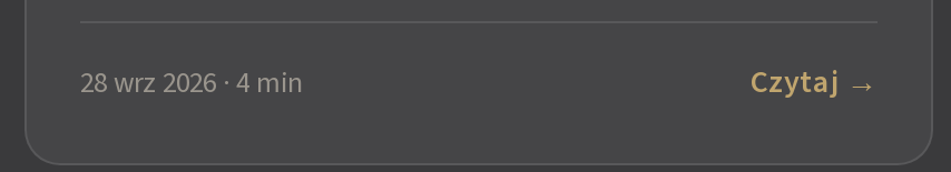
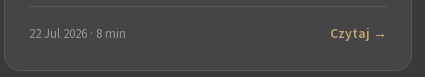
[80,63,303,103] 28 wrz 2026 · 4 min -> [29,25,126,43] 22 Jul 2026 · 8 min

